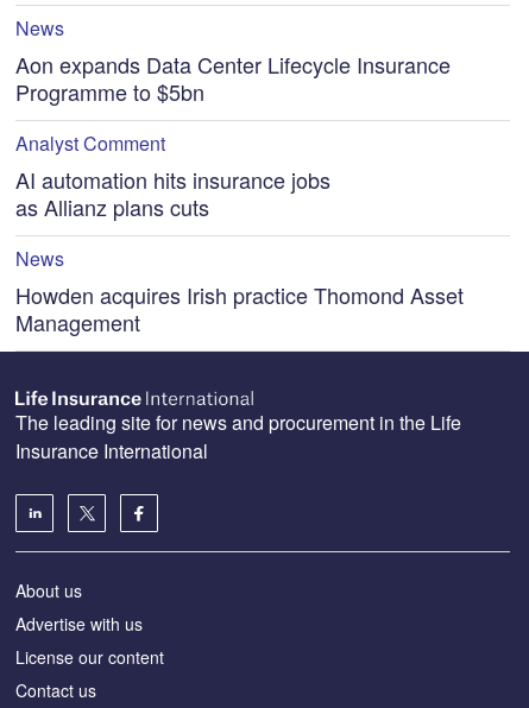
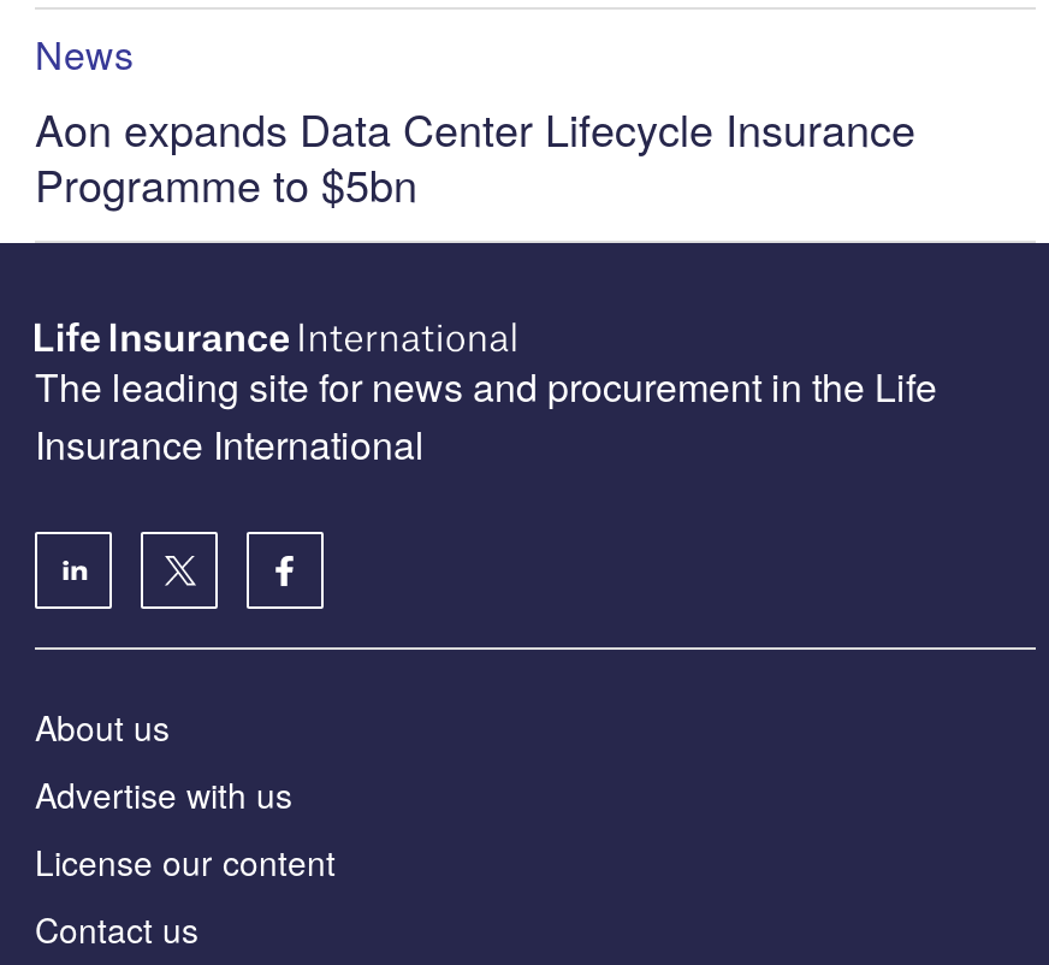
[15,130,464,338] Analyst Comment | AI automation hits insurance jobs | as Allianz plans cuts | News | Howden acquires Irish practice Thomond Asset | Management -> none

